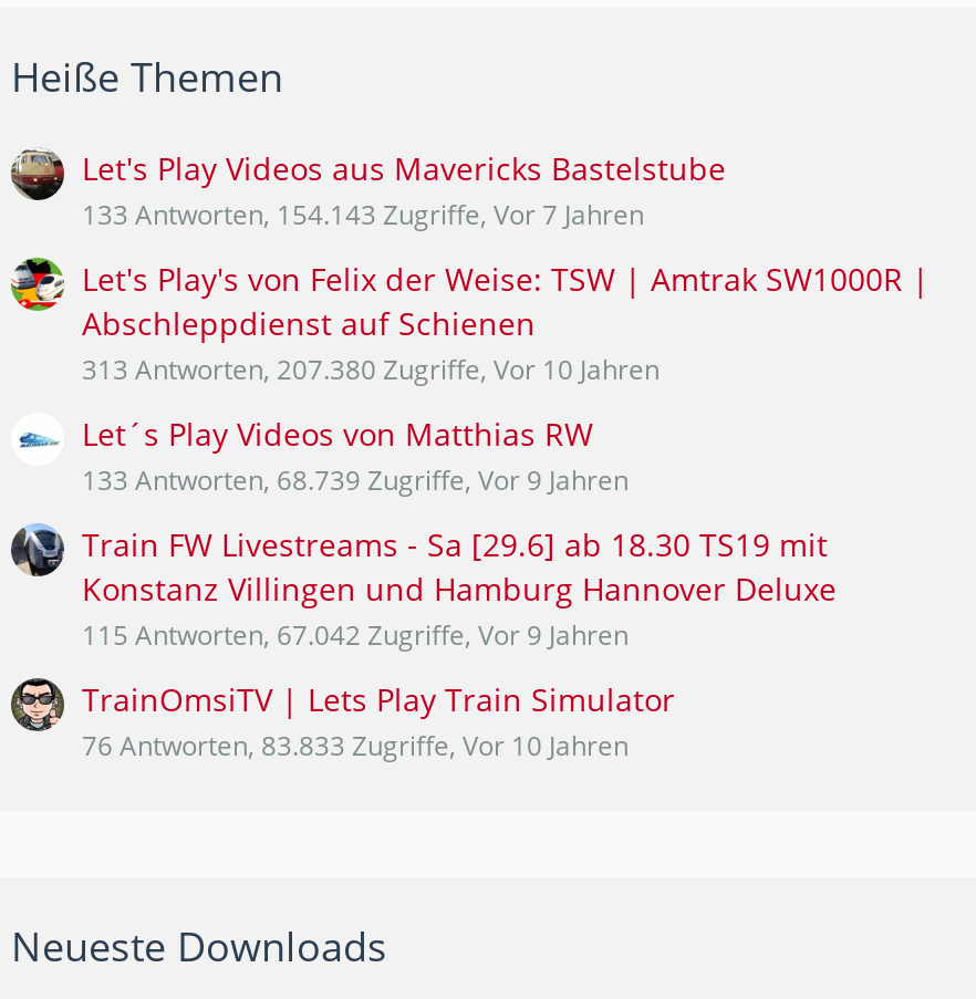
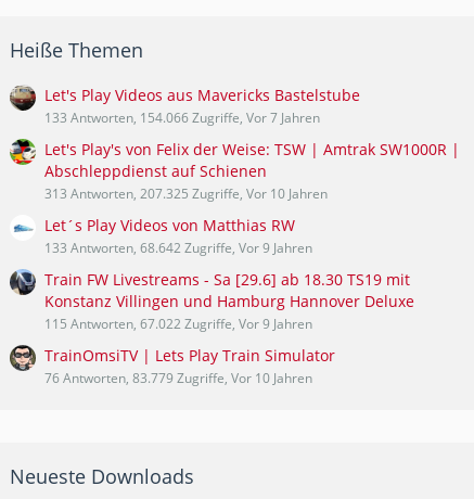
[82,196,644,233] 133 Antworten, 154.143 Zugriffe, Vor 7 Jahren -> [44,108,320,127] 133 Antworten, 154.066 Zugriffe, Vor 7 Jahren
[82,351,660,388] 313 Antworten, 207.380 Zugriffe, Vor 10 Jahren -> [44,184,328,203] 313 Antworten, 207.325 Zugriffe, Vor 10 Jahren
[82,461,629,499] 133 Antworten, 68.739 Zugriffe, Vor 9 Jahren -> [44,239,312,257] 133 Antworten, 68.642 Zugriffe, Vor 9 Jahren
[82,616,629,654] 115 Antworten, 67.042 Zugriffe, Vor 9 Jahren -> [44,315,312,333] 115 Antworten, 67.022 Zugriffe, Vor 9 Jahren
[82,727,629,764] 76 Antworten, 83.833 Zugriffe, Vor 10 Jahren -> [44,369,312,387] 76 Antworten, 83.779 Zugriffe, Vor 10 Jahren

